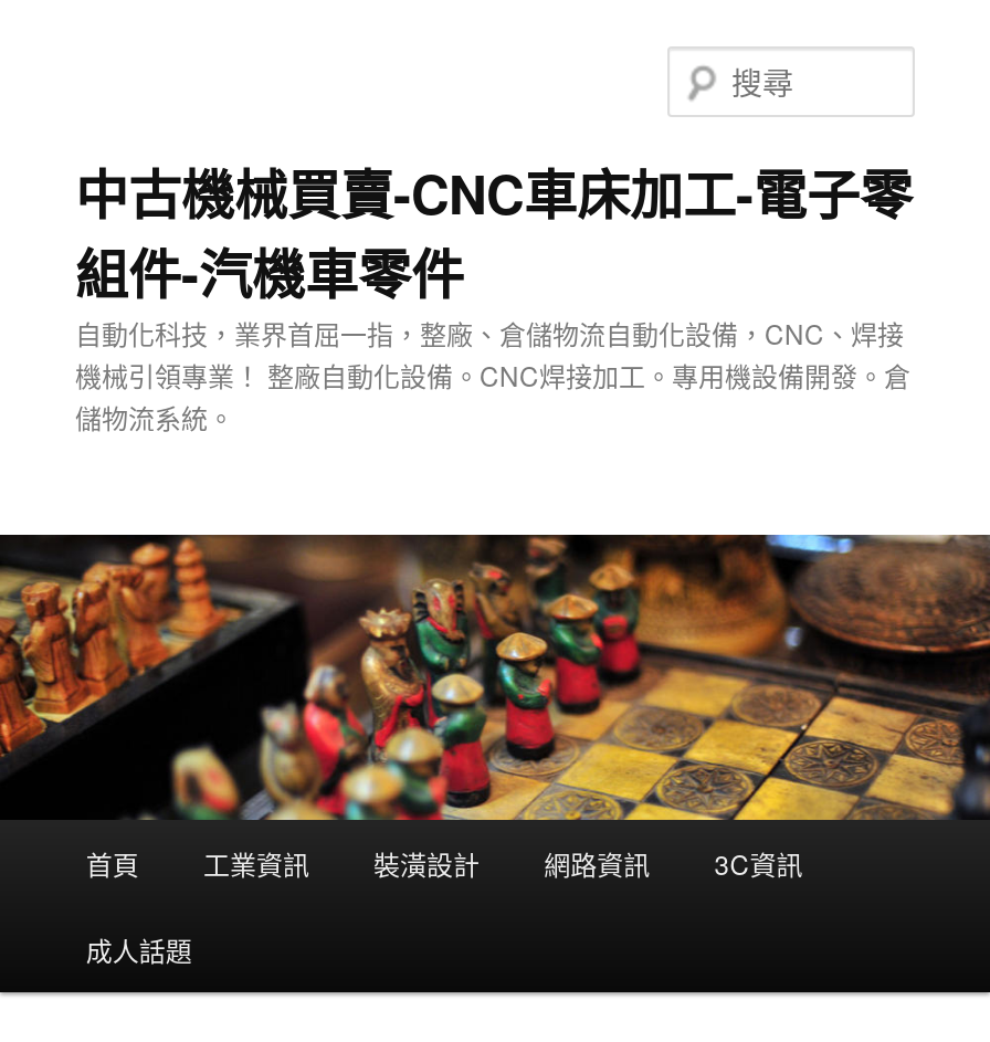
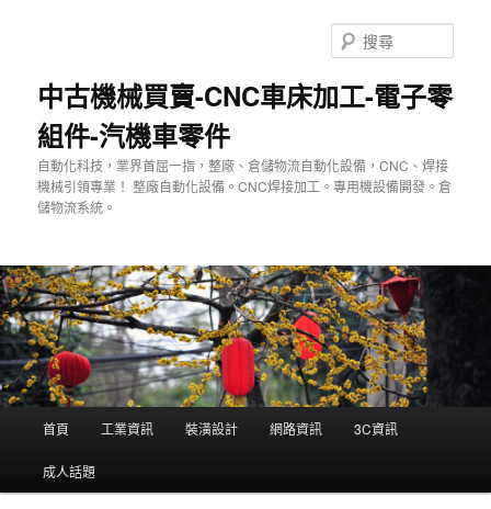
[7,533,983,822] [image] -> [3,264,488,408] [image]

